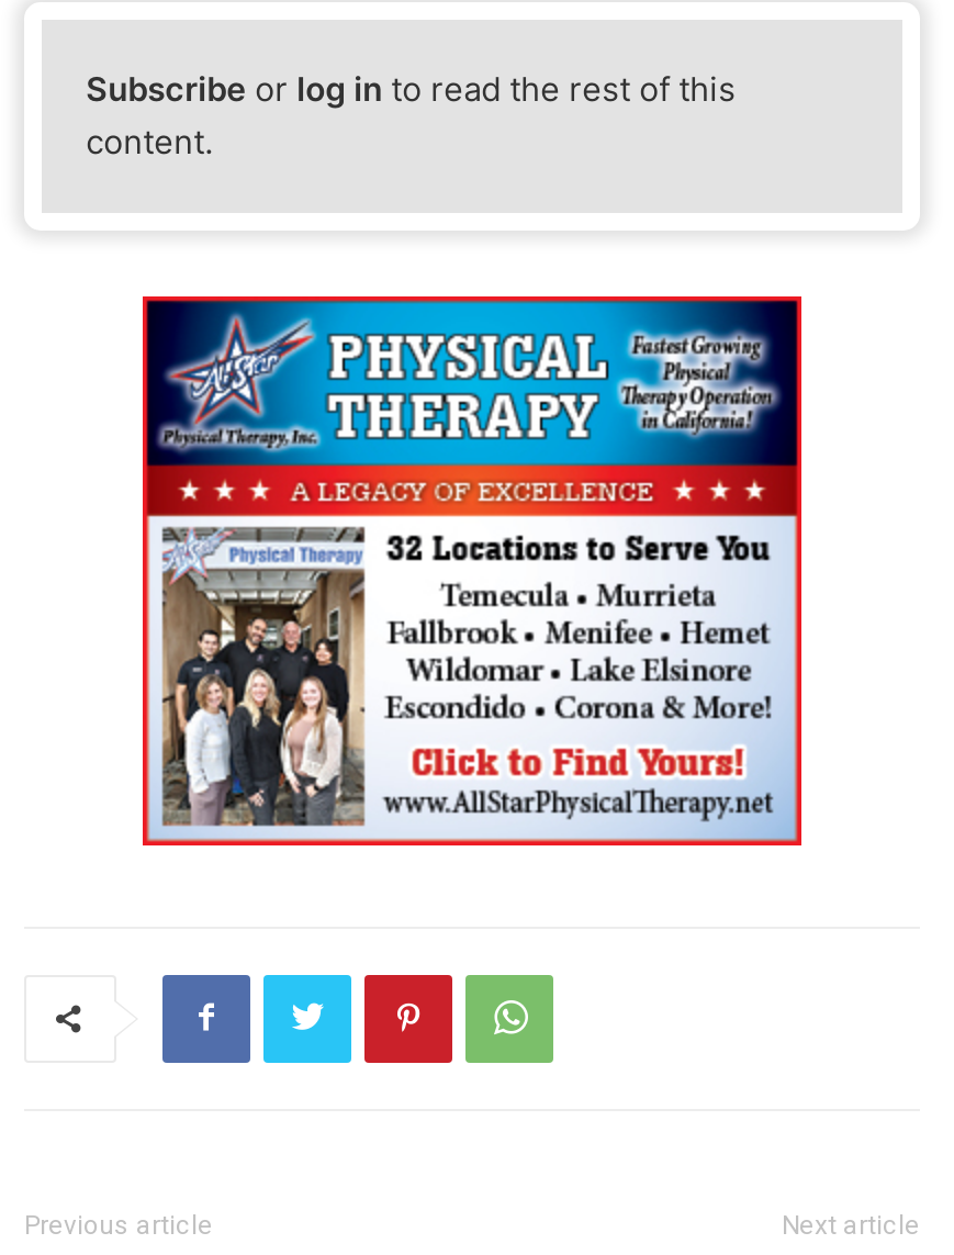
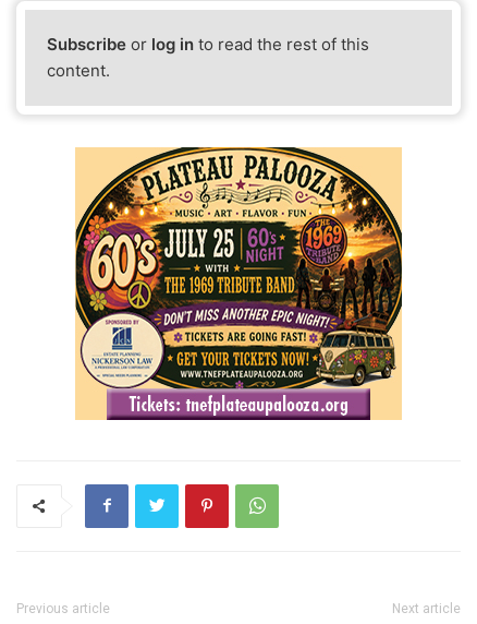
[141,294,804,848] [image] -> [74,146,403,421] [image]

